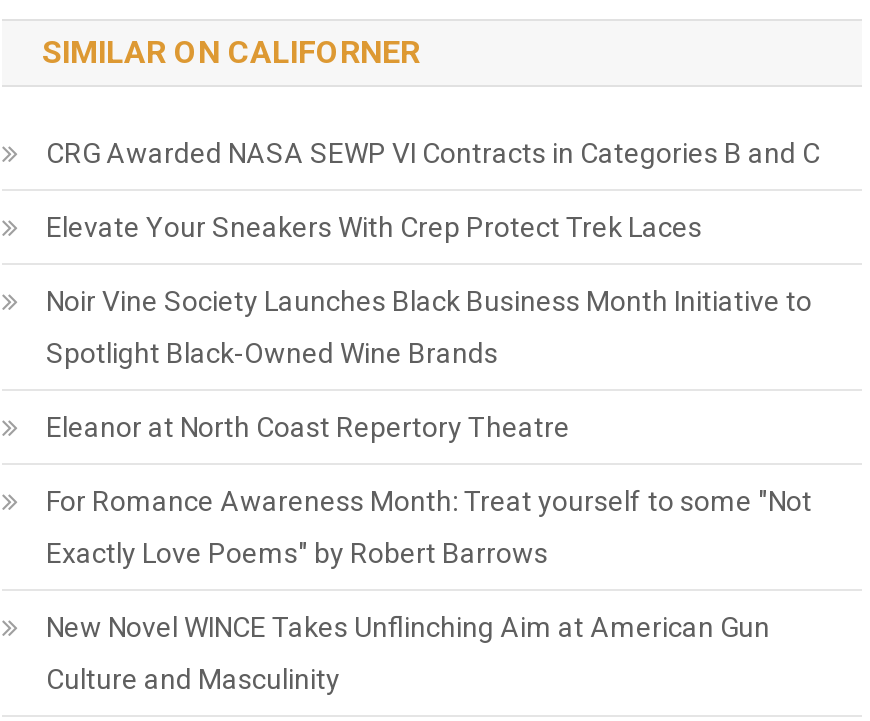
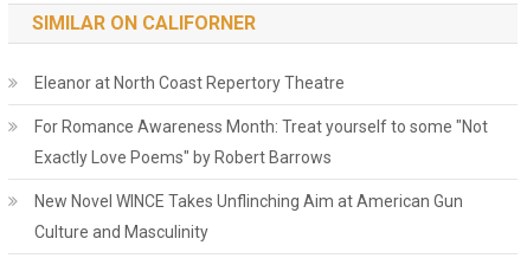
[46,137,820,369] CRG Awarded NASA SEWP VI Contracts in Categories B and C | Elevate Your Sneakers With Crep Protect Trek Laces | Noir Vine Society Launches Black Business Month Initiative to | Spotlight Black-Owned Wine Brands -> none

